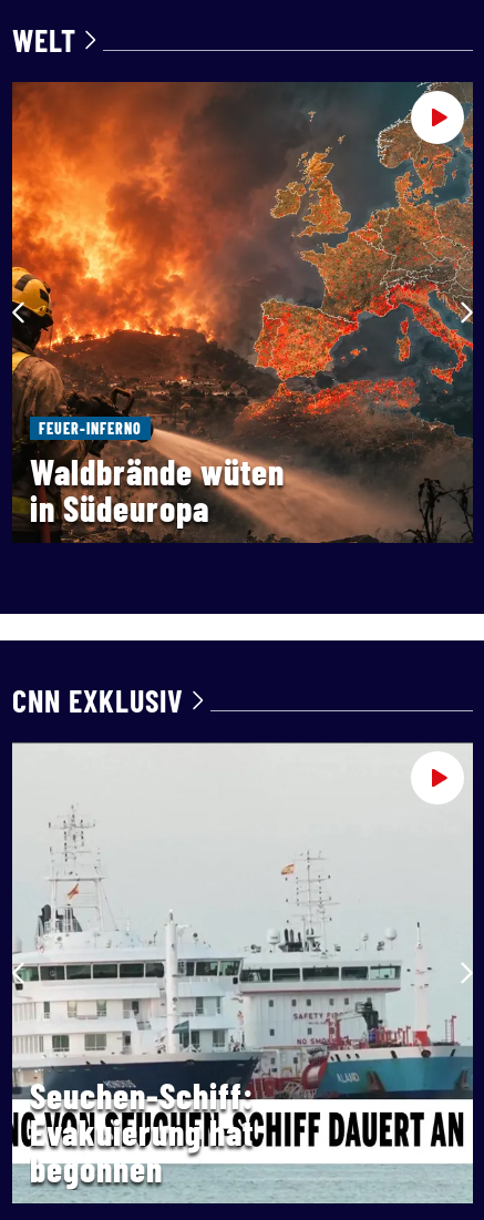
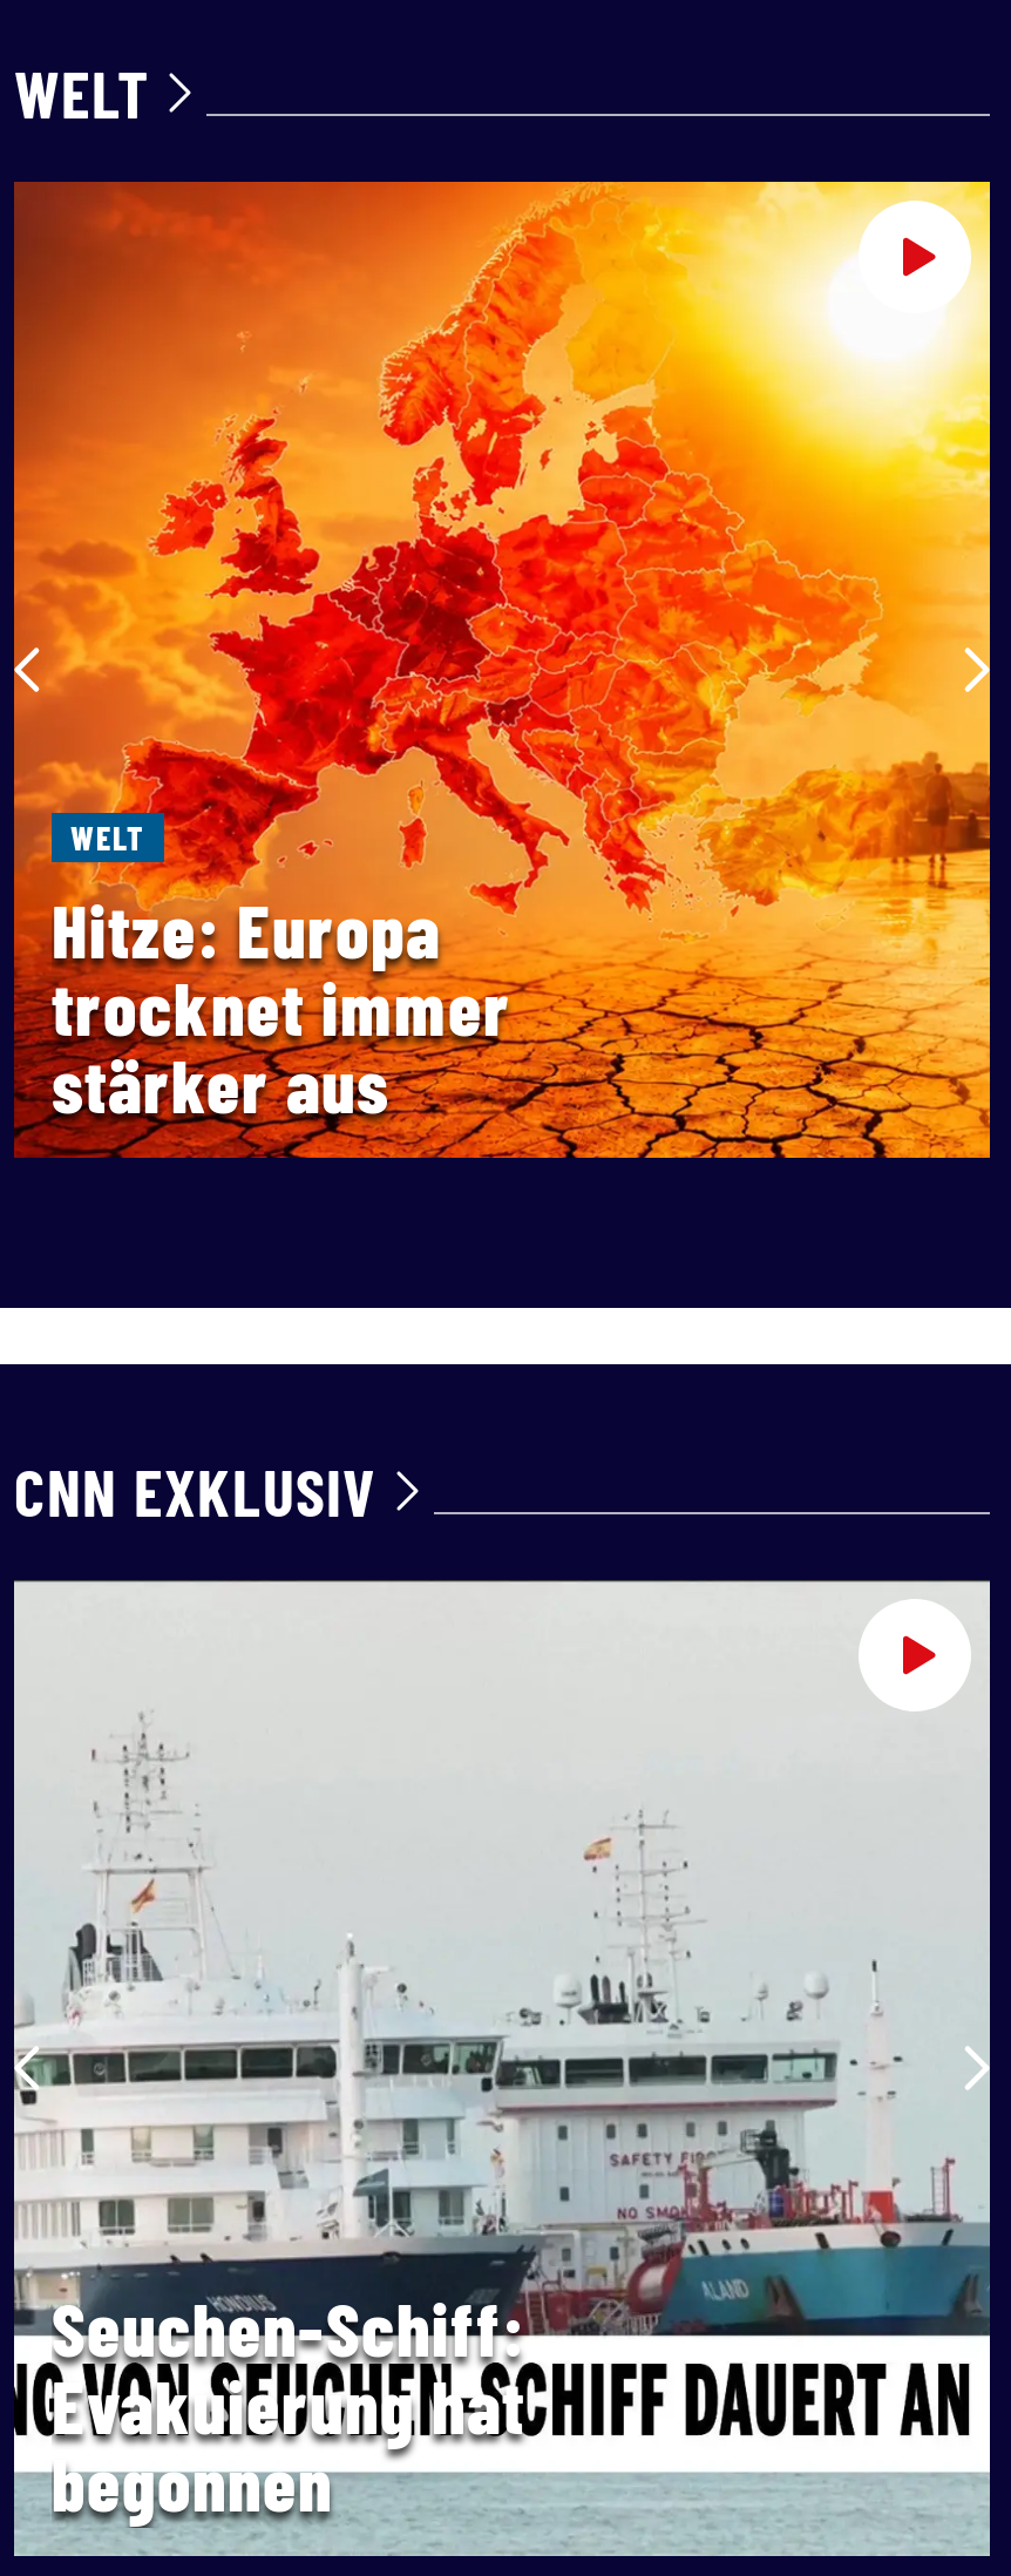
[11,82,474,543] [image] | FEUER-INFERNO | Waldbrände wüten | in Südeuropa -> [12,179,992,1160] [image] | WELT | Hitze: Europa | trocknet immer | stärker aus

